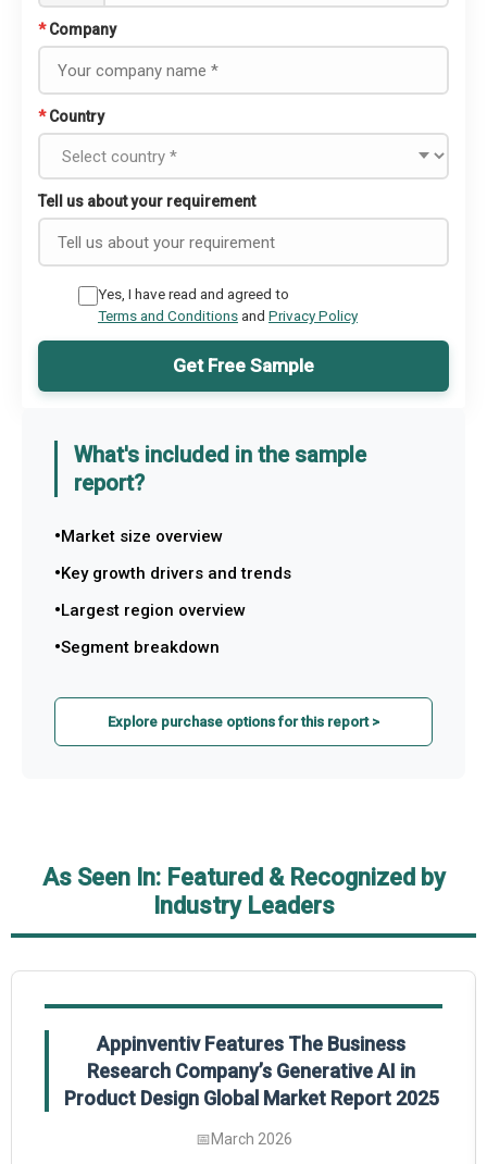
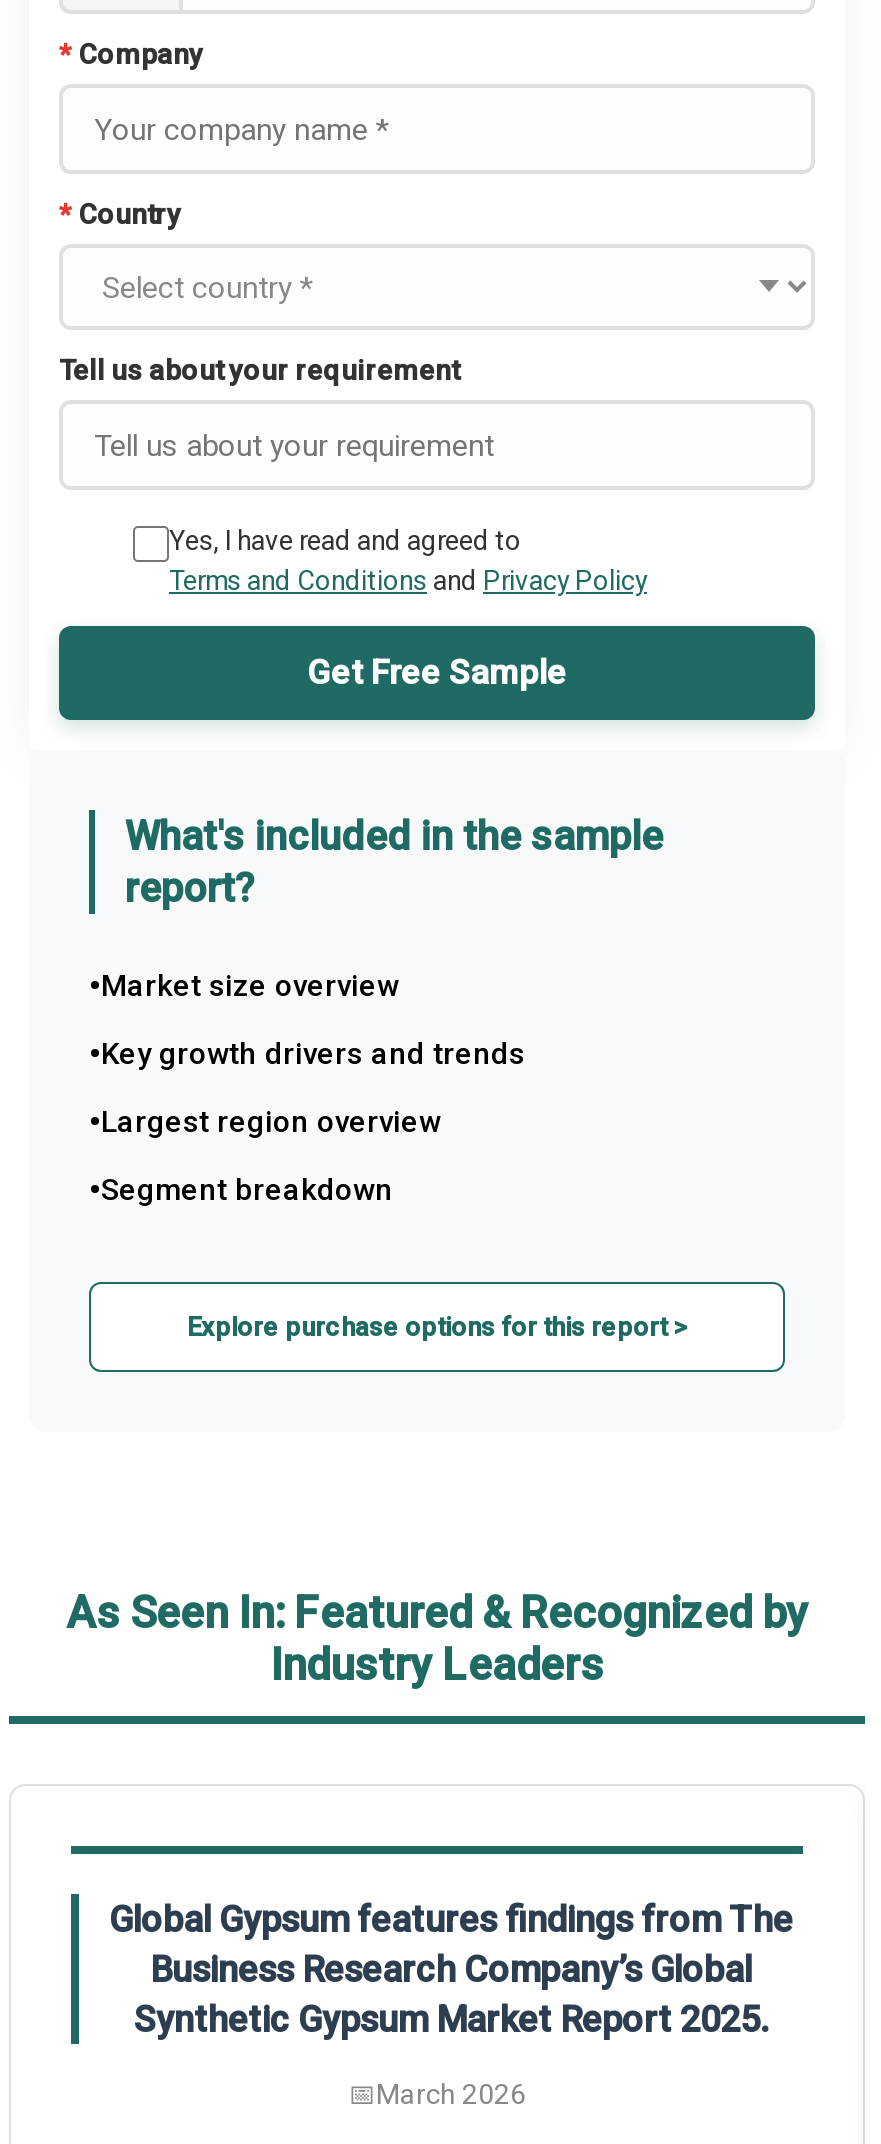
[64,1032,439,1110] Appinventiv Features The Business | Research Company’s Generative AI in | Product Design Global Market Report 2025 -> [109,1898,793,2040] Global Gypsum features findings from The | Business Research Company’s Global | Synthetic Gypsum Market Report 2025.

